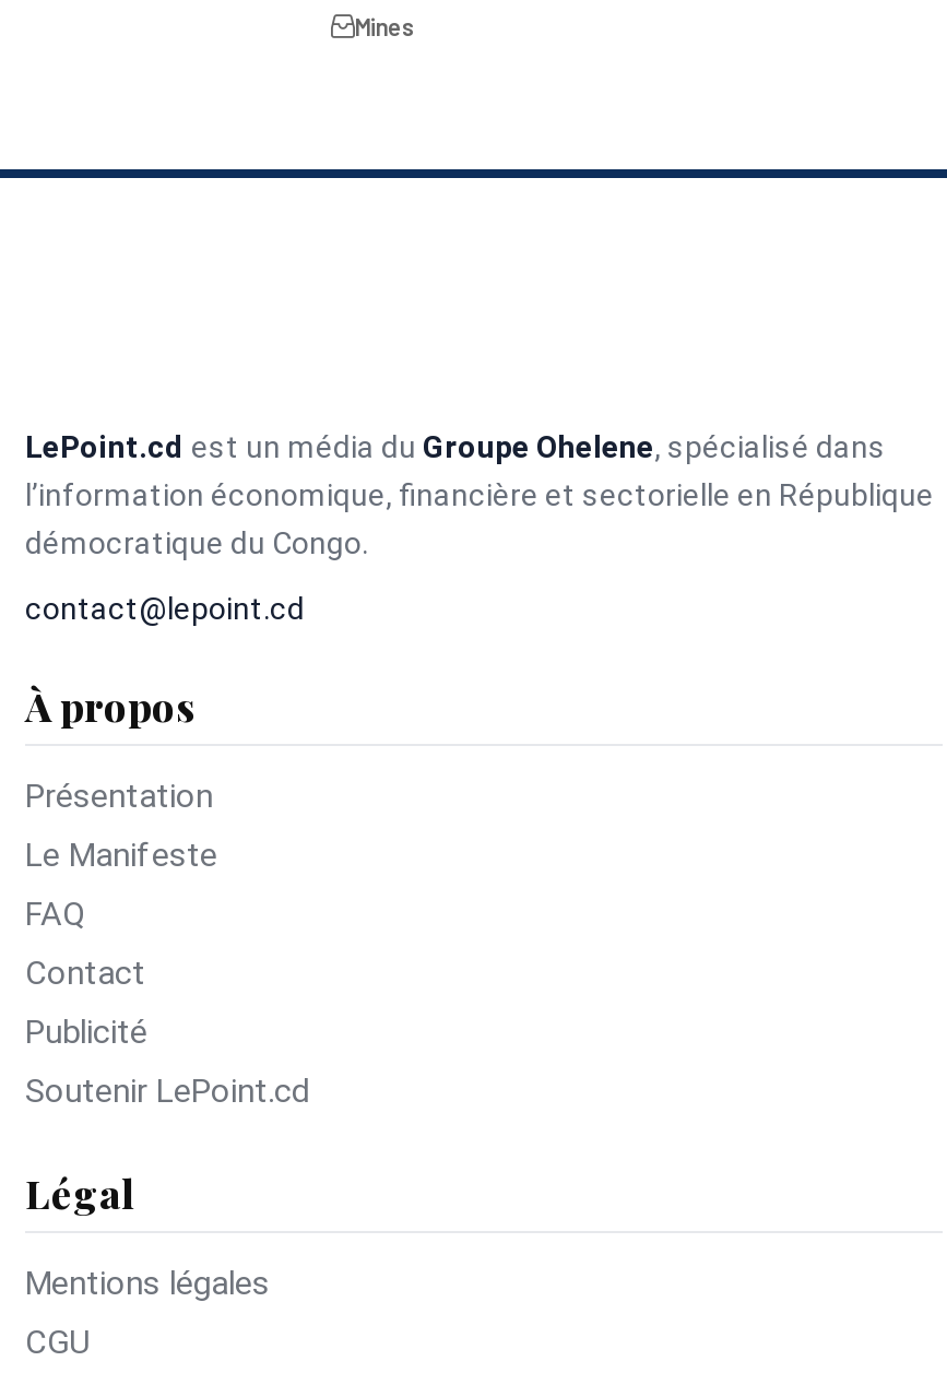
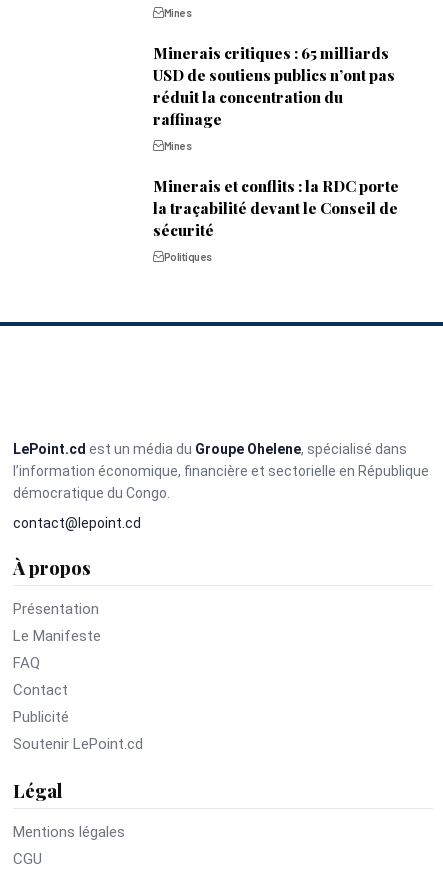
none -> [153,43,399,263] Minerais critiques : 65 milliards | USD de soutiens publics n’ont pas | réduit la concentration du | raffinage | Mines | Minerais et conflits : la RDC porte | la traçabilité devant le Conseil de | sécurité | Politiques

